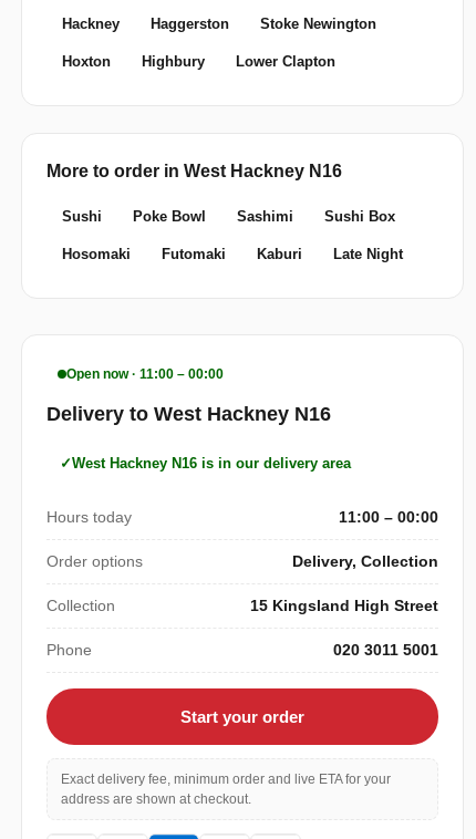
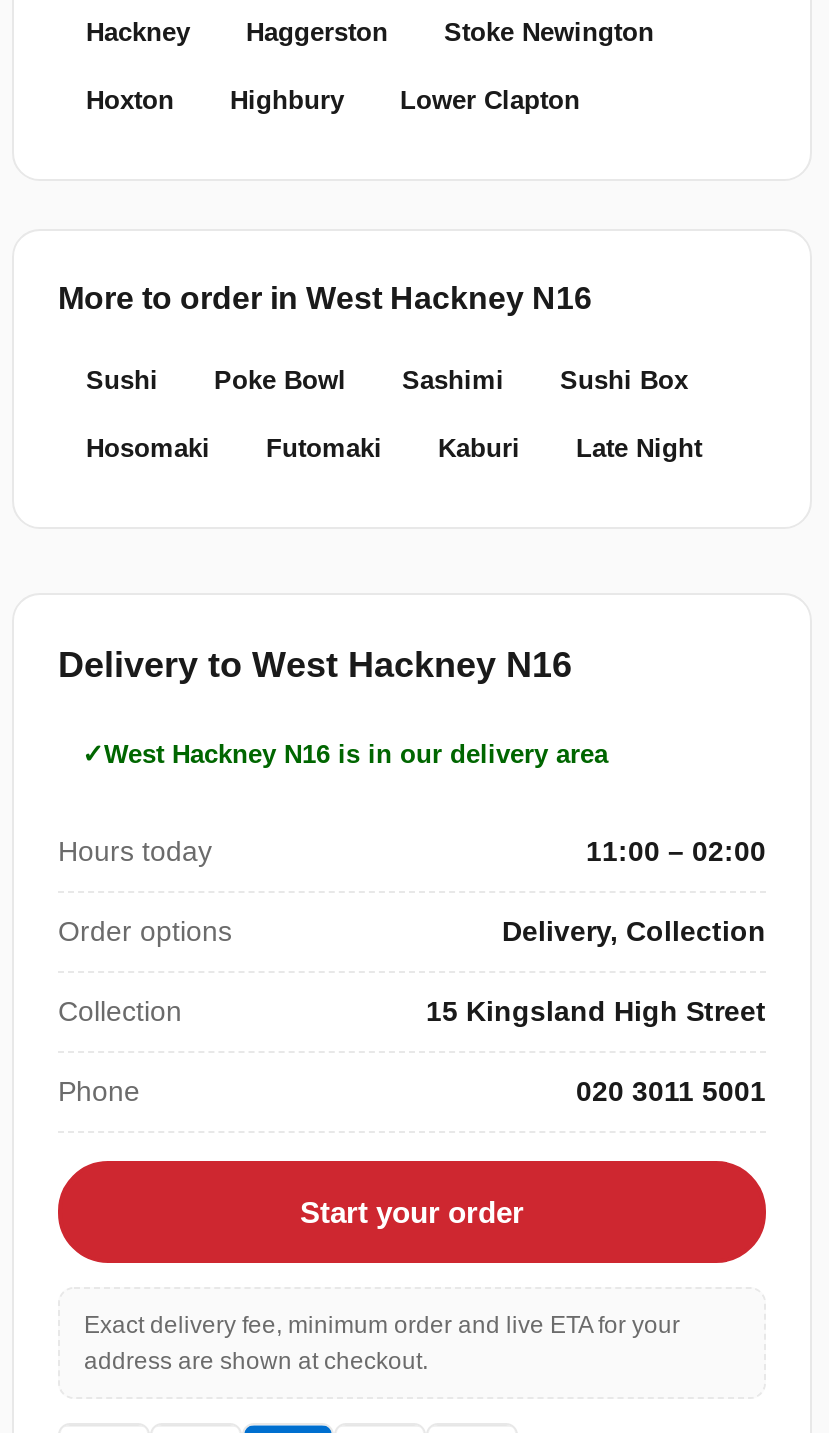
[66,366,224,382] Open now · 11:00 – 00:00 -> none
[339,508,438,526] 11:00 – 00:00 -> [586,835,766,867] 11:00 – 02:00

